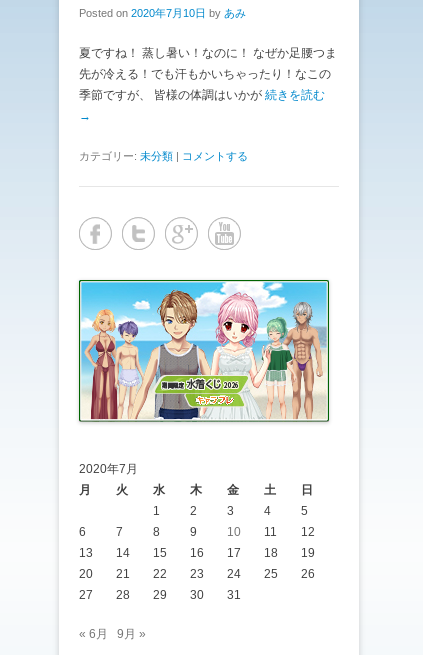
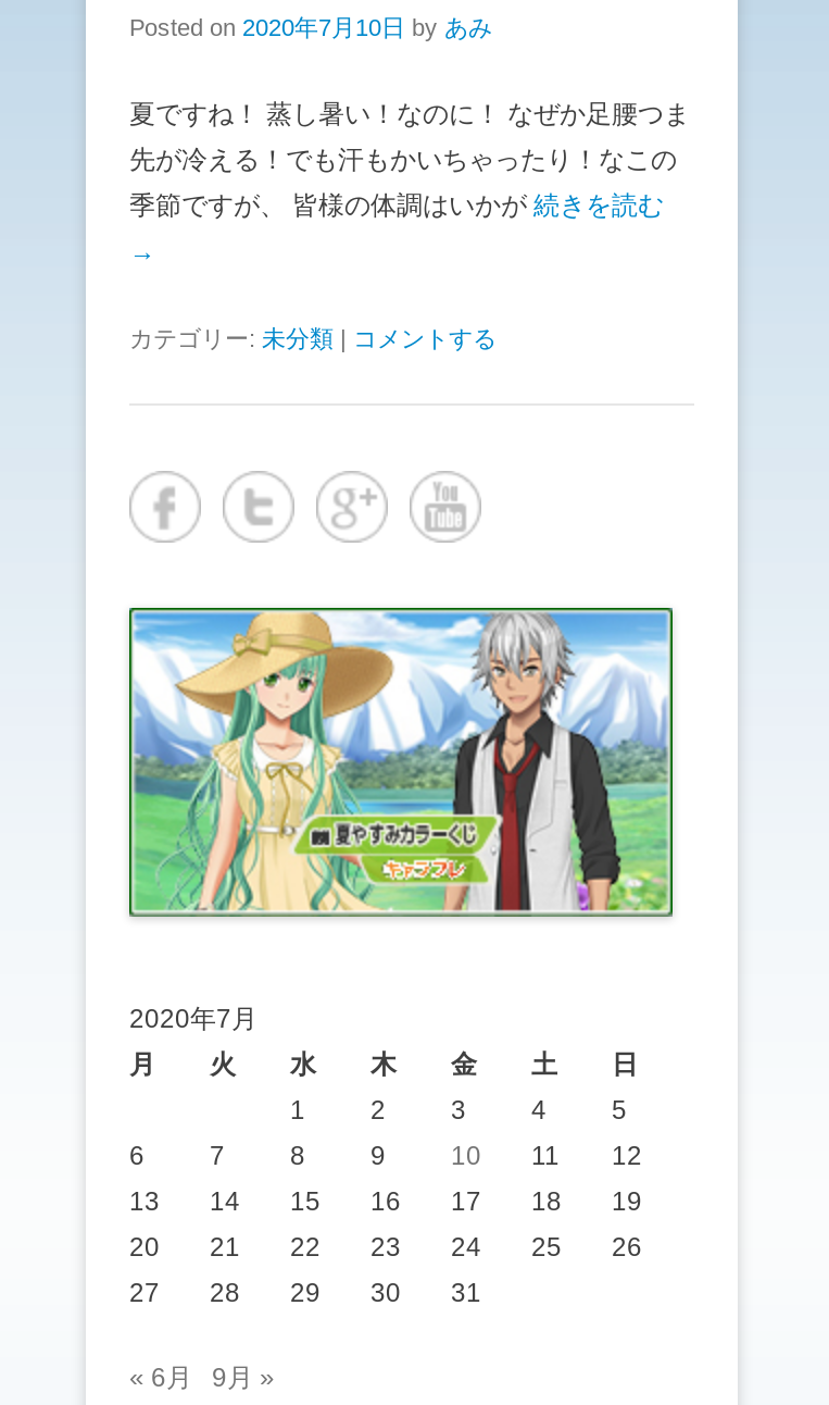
[80,281,328,421] [image] -> [131,610,668,915] [image]

